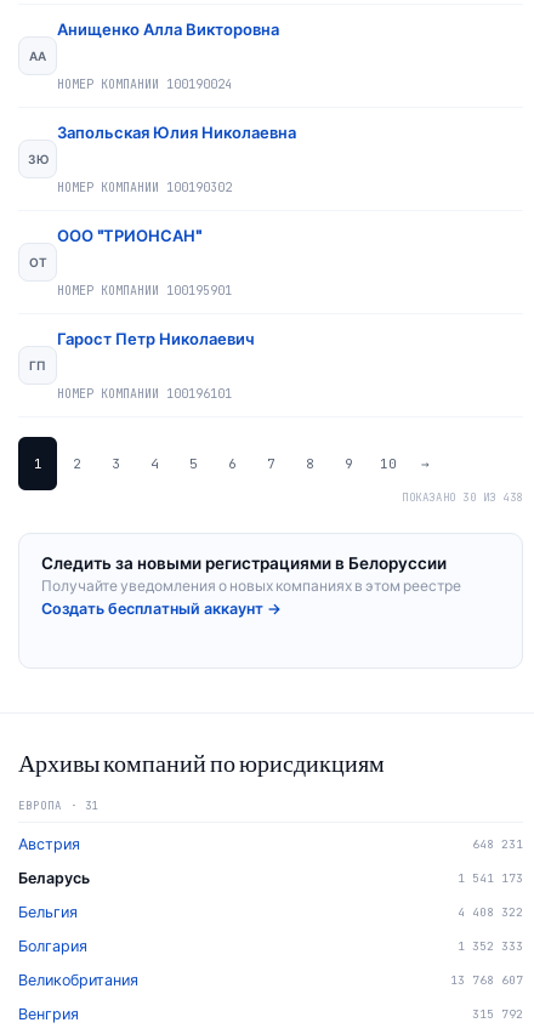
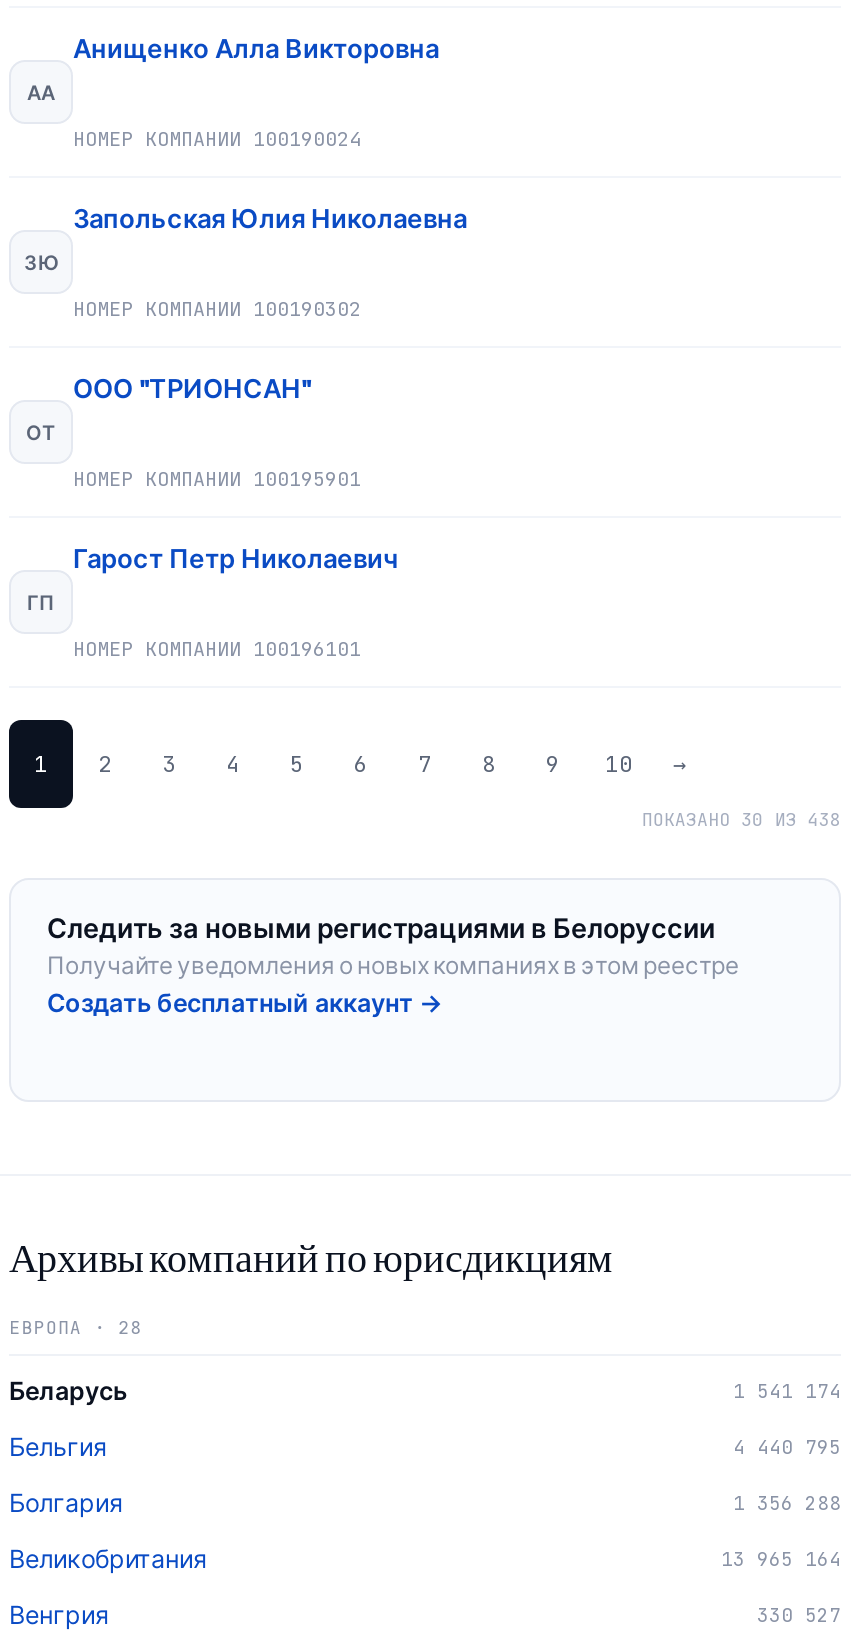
[18,799,523,853] ЕВРОПА · 31 | Австрия | 648 231 -> [9,1316,143,1340] ЕВРОПА · 28
[458,870,523,886] 1 541 173 -> [733,1378,841,1404] 1 541 174
[458,904,523,920] 4 408 322 -> [733,1434,841,1460] 4 440 795
[458,938,523,954] 1 352 333 -> [733,1490,841,1516] 1 356 288
[450,972,523,988] 13 768 607 -> [721,1546,841,1572] 13 965 164
[472,1006,523,1022] 315 792 -> [757,1602,841,1628] 330 527

